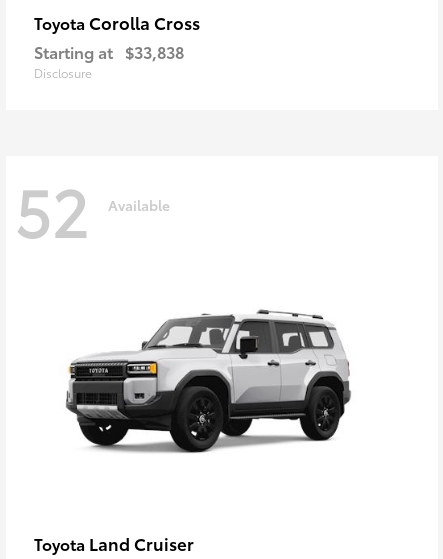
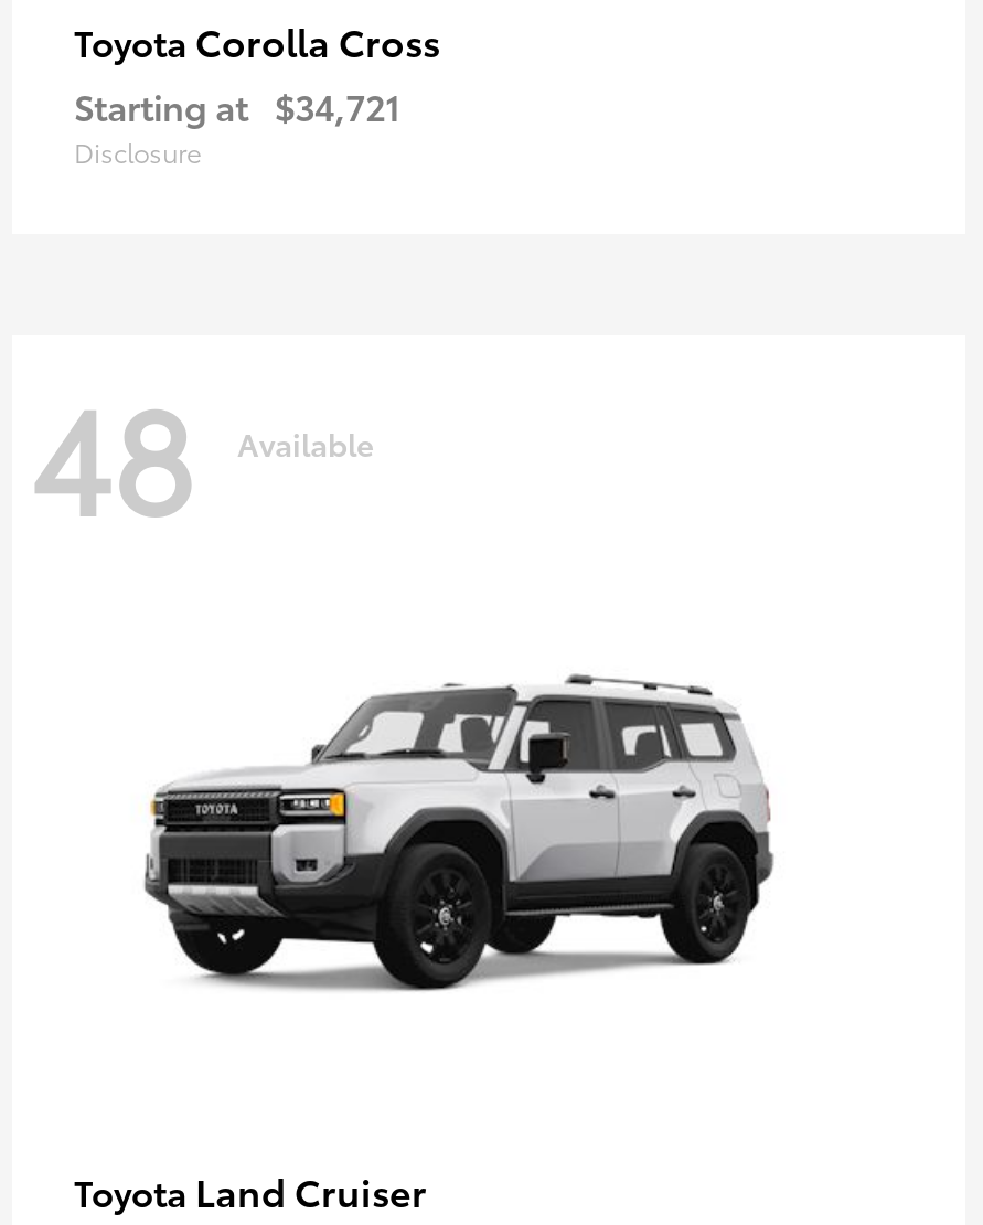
[34,40,184,63] Starting at $33,838 -> [74,80,400,131] Starting at $34,721
[14,163,170,255] 52 Available -> [30,351,374,554] 48 Available

